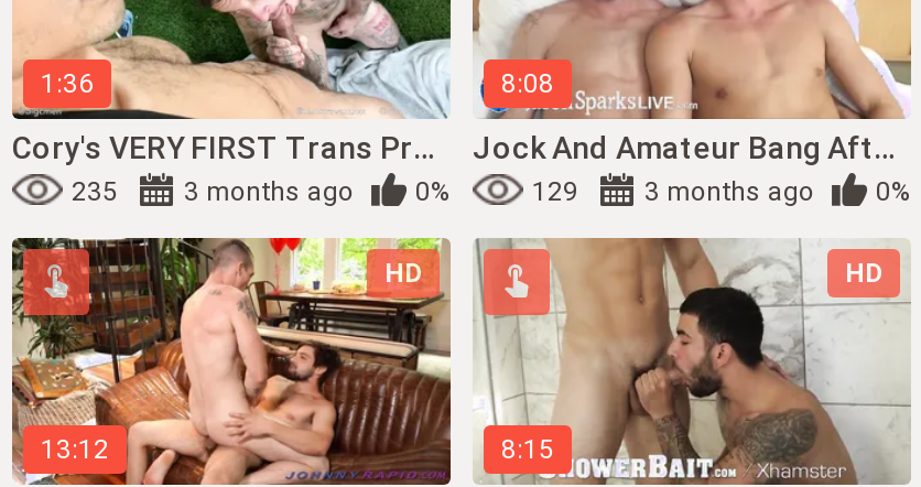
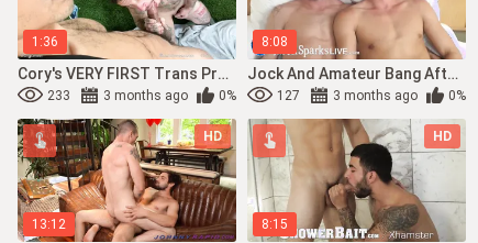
[72,176,118,207] 235 -> [47,88,70,103] 233
[532,176,578,207] 129 -> [277,88,300,103] 127

